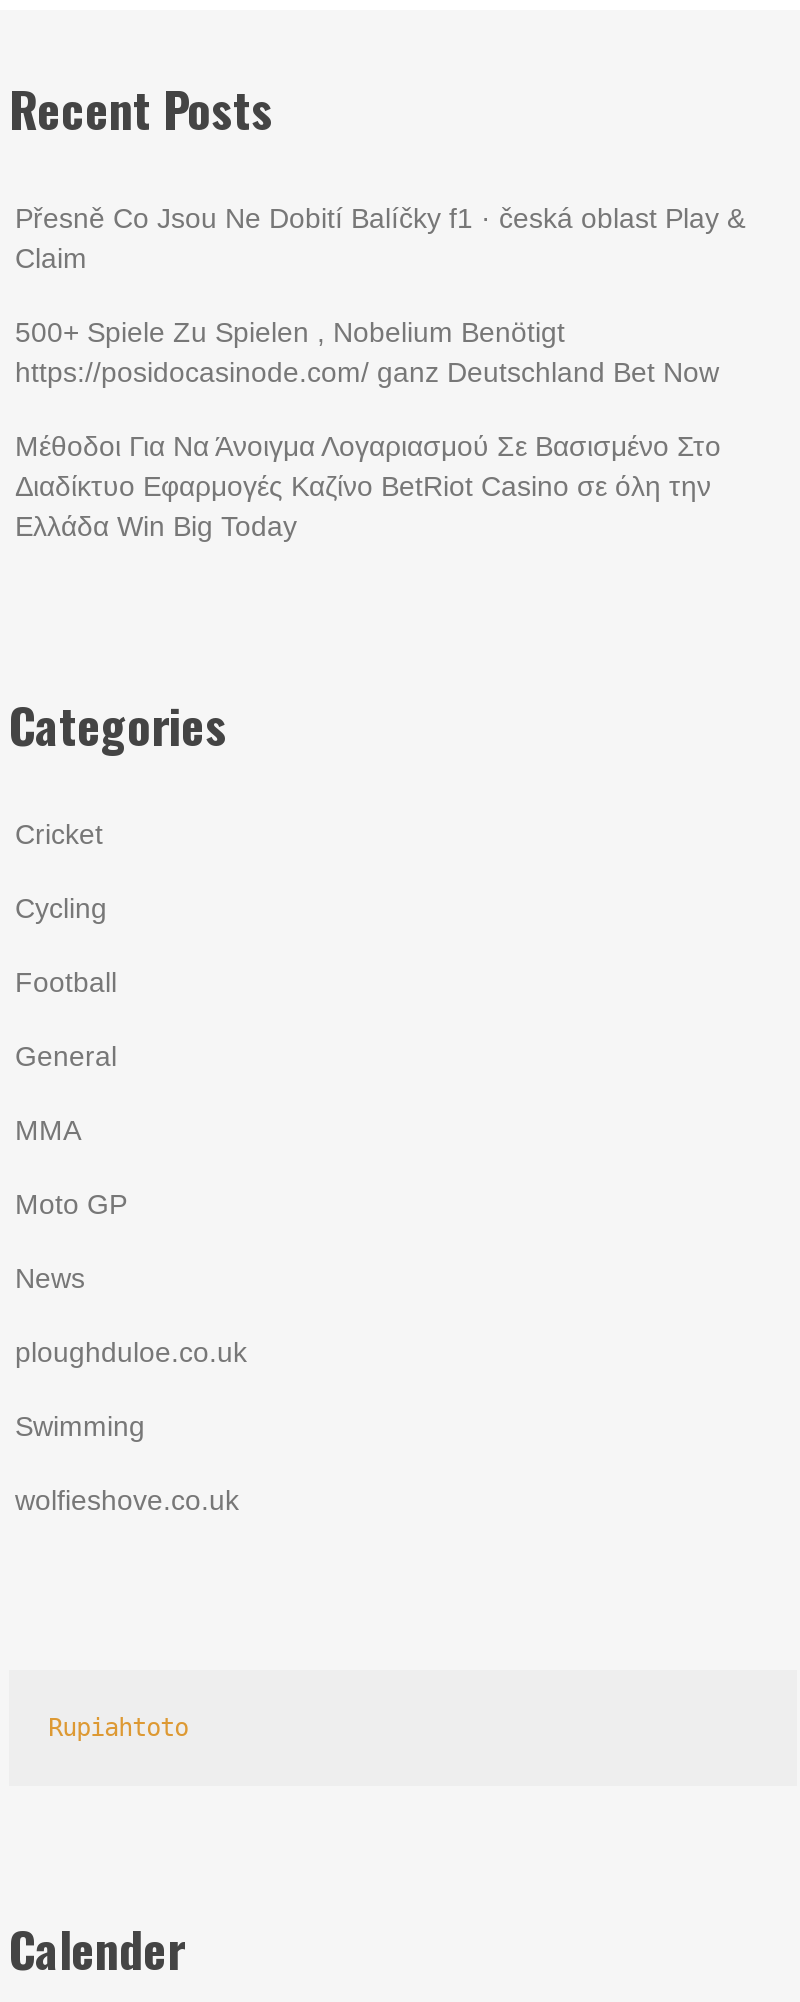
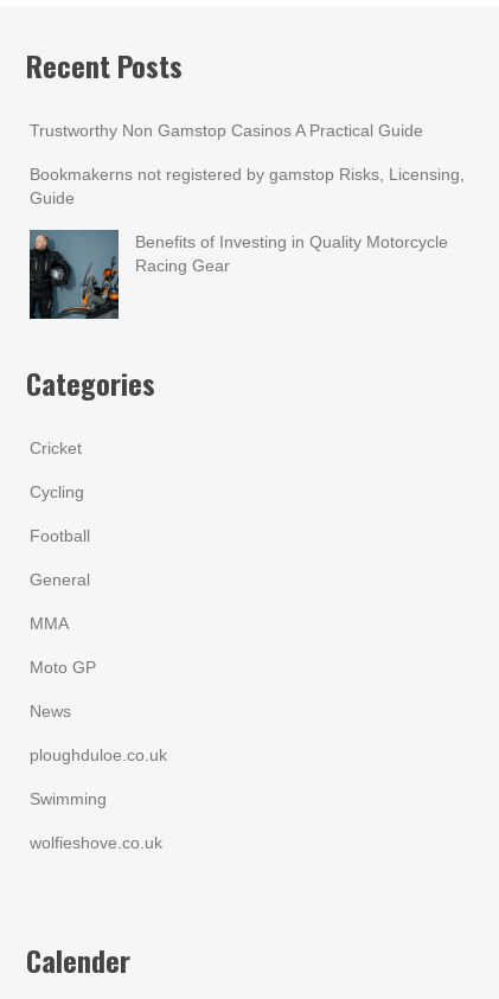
[15,202,745,274] Přesně Co Jsou Ne Dobití Balíčky f1 · česká oblast Play & | Claim -> [30,121,423,140] Trustworthy Non Gamstop Casinos A Practical Guide
[15,316,719,388] 500+ Spiele Zu Spielen , Nobelium Benötigt | https://posidocasinode.com/ ganz Deutschland Bet Now -> [30,165,465,207] Bookmakerns not registered by gamstop Risks, Licensing, | Guide
[15,430,721,542] Μέθοδοι Για Να Άνοιγμα Λογαριασμού Σε Βασισμένο Στο | Διαδίκτυο Εφαρμογές Καζίνο BetRiot Casino σε όλη την | Ελλάδα Win Big Today -> [135,232,448,275] Benefits of Investing in Quality Motorcycle | Racing Gear
[48,1713,188,1741] Rupiahtoto -> none

